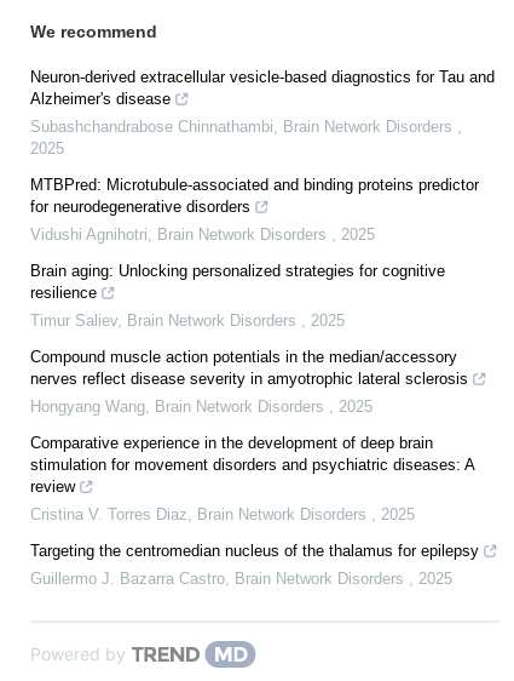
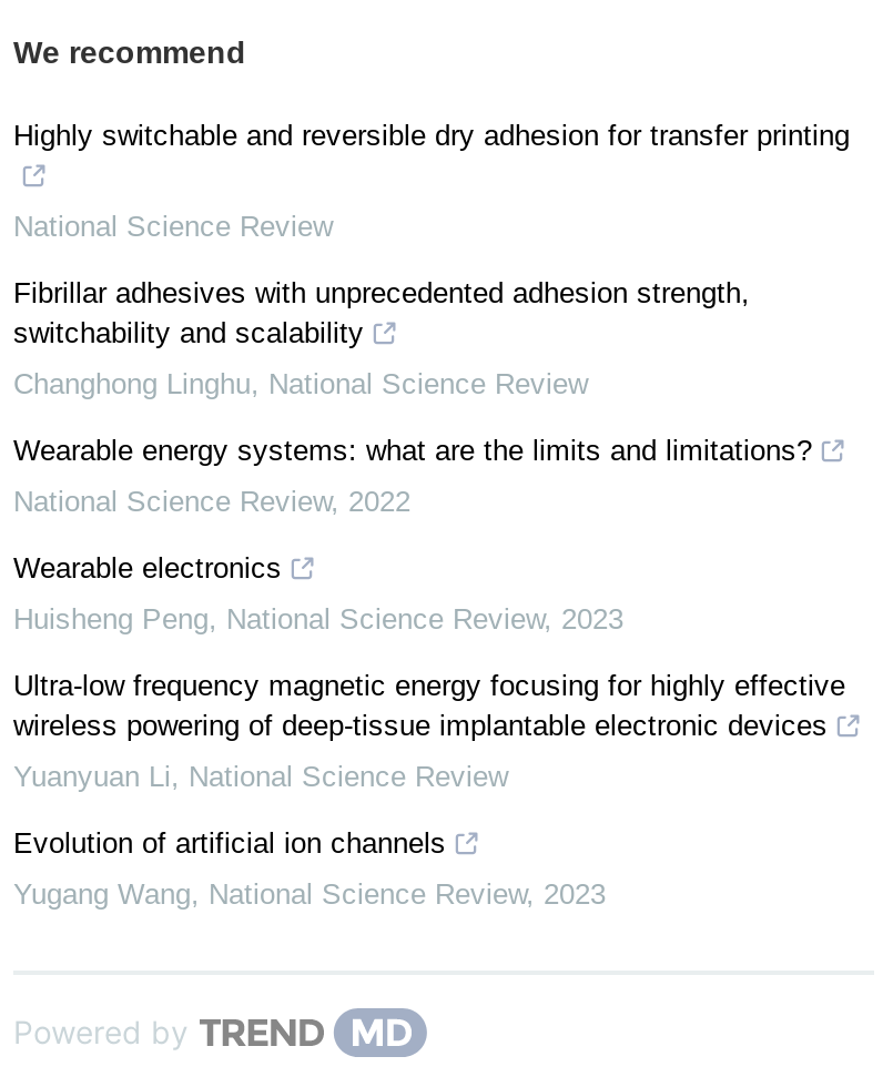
[30,68,495,108] Neuron-derived extracellular vesicle-based diagnostics for Tau and | Alzheimer's disease -> [13,119,850,152] Highly switchable and reversible dry adhesion for transfer printing
[30,118,462,158] Subashchandrabose Chinnathambi, Brain Network Disorders, | 2025 -> [13,210,333,243] National Science Review
[30,176,479,216] MTBPred: Microtubule-associated and binding proteins predictor | for neurodegenerative disorders -> [13,276,750,349] Fibrillar adhesives with unprecedented adhesion strength, | switchability and scalability
[30,225,375,244] Vidushi Agnihotri, Brain Network Disorders, 2025 -> [13,367,588,400] Changhong Linghu, National Science Review
[30,262,445,302] Brain aging: Unlocking personalized strategies for cognitive | resilience -> [13,434,812,467] Wearable energy systems: what are the limits and limitations?
[30,311,345,330] Timur Saliev, Brain Network Disorders, 2025 -> [13,485,410,518] National Science Review, 2022
[30,348,468,388] Compound muscle action potentials in the median/accessory | nerves reflect disease severity in amyotrophic lateral sclerosis -> [13,551,282,585] Wearable electronics
[30,397,372,416] Hongyang Wang, Brain Network Disorders, 2025 -> [13,602,623,636] Huisheng Peng, National Science Review, 2023
[30,434,474,496] Comparative experience in the development of deep brain | stimulation for movement disorders and psychiatric diseases: A | review -> [13,669,845,742] Ultra-low frequency magnetic energy focusing for highly effective | wireless powering of deep-tissue implantable electronic devices
[30,505,415,523] Cristina V. Torres Diaz, Brain Network Disorders, 2025 -> [13,760,508,793] Yuanyuan Li, National Science Review
[30,542,479,560] Targeting the centromedian nucleus of the thalamus for epilepsy -> [13,826,446,860] Evolution of artificial ion channels
[30,570,452,588] Guillermo J. Bazarra Castro, Brain Network Disorders, 2025 -> [13,877,606,911] Yugang Wang, National Science Review, 2023

